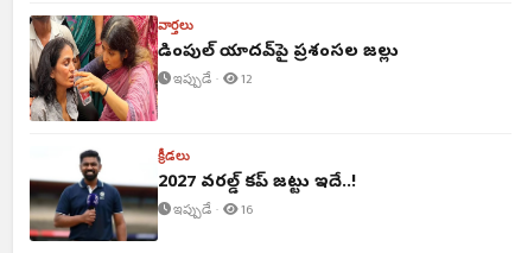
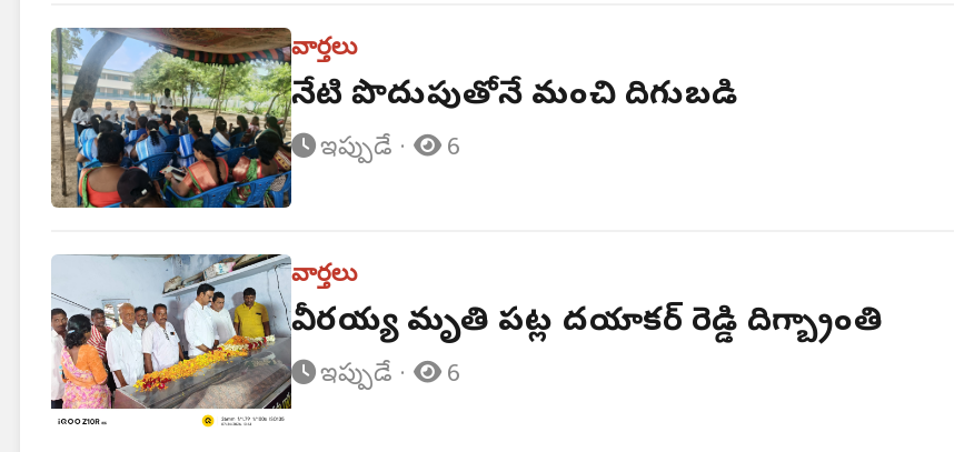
[30,14,399,122] [image] | డింపుల్ యాదవ్‌పై ప్రశంసల జల్లు -> [51,26,738,210] [image] | నేటి పొదుపుతోనే మంచి దిగుబడి
[171,68,253,90] ఇప్పుడే · 12 -> [316,125,460,168] ఇప్పుడే · 6
[28,146,356,242] [image] | క్రీడలు | 2027 వరల్డ్ కప్ జట్టు ఇదే..! -> [49,252,883,432] [image] | వార్తలు | వీరయ్య మృతి పట్ల దయాకర్ రెడ్డి దిగ్బ్రాంతి
[171,198,253,220] ఇప్పుడే · 16 -> [316,352,460,394] ఇప్పుడే · 6

